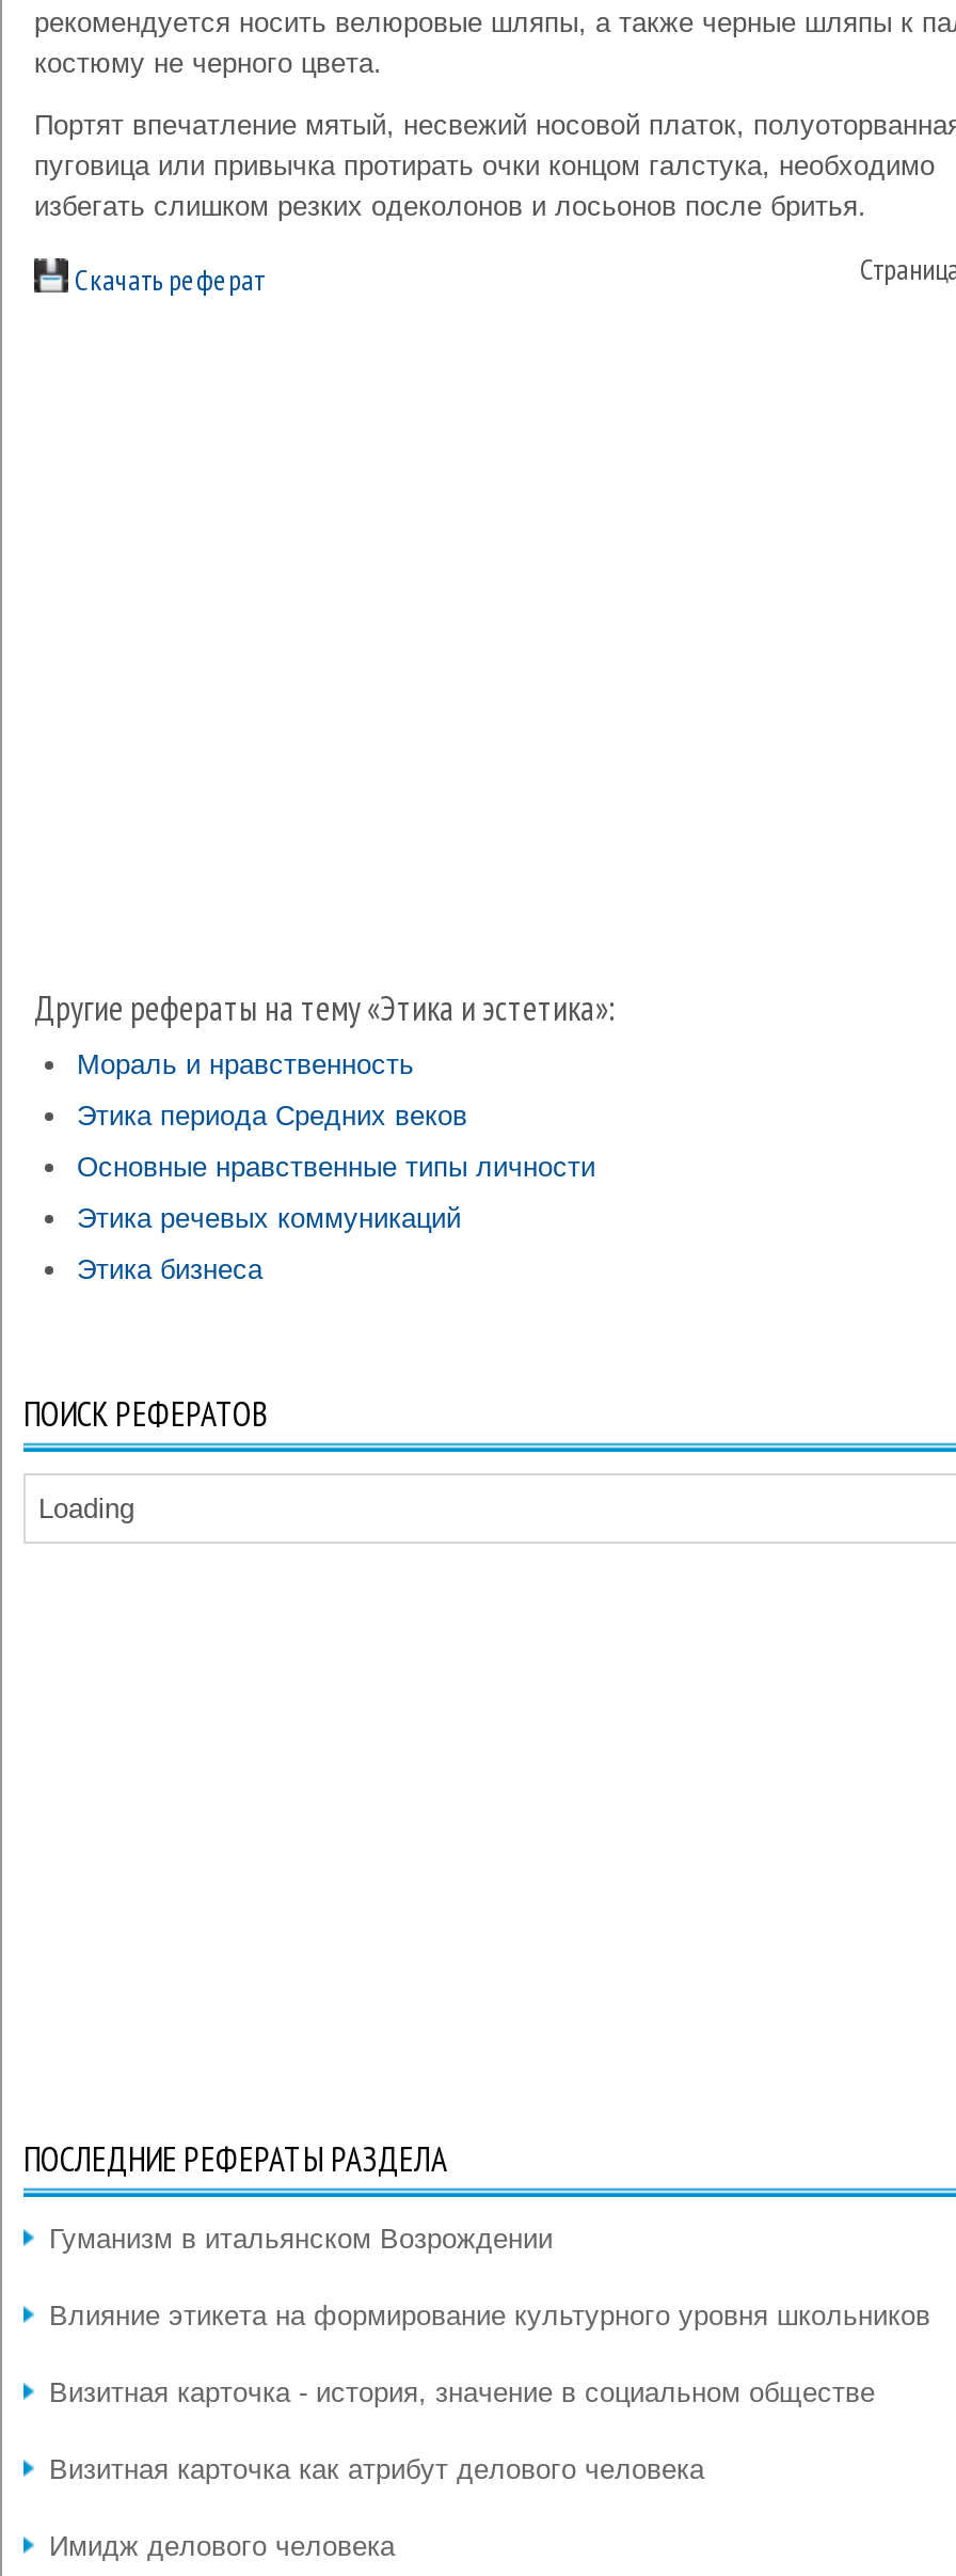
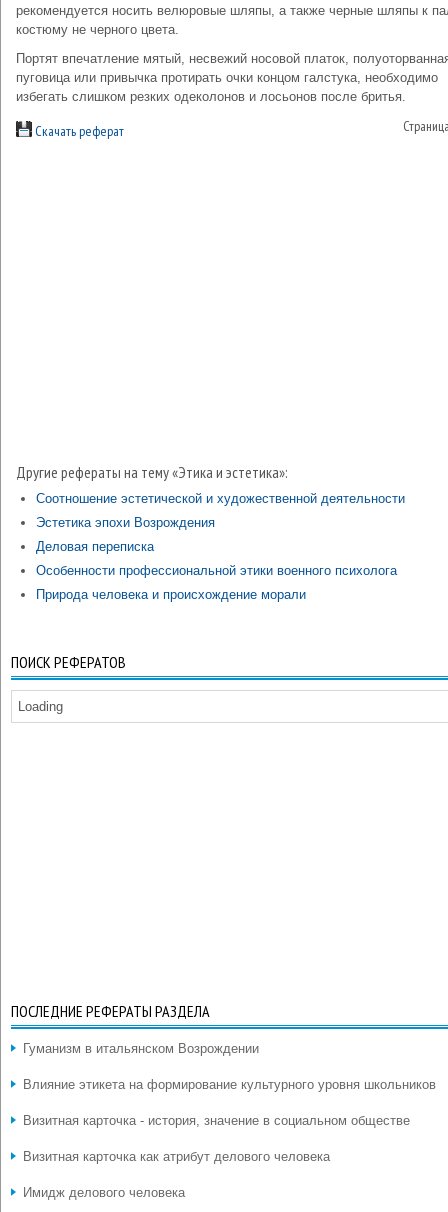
[77,1048,414,1080] Мораль и нравственность -> [36,491,405,506] Соотношение эстетической и художественной деятельности
[77,1100,467,1132] Этика периода Средних веков -> [36,515,215,530] Эстетика эпохи Возрождения
[77,1151,595,1183] Основные нравственные типы личности -> [36,539,154,554] Деловая переписка
[77,1202,461,1234] Этика речевых коммуникаций -> [36,563,397,578] Особенности профессиональной этики военного психолога
[77,1253,262,1285] Этика бизнеса -> [36,587,306,602] Природа человека и происхождение морали

